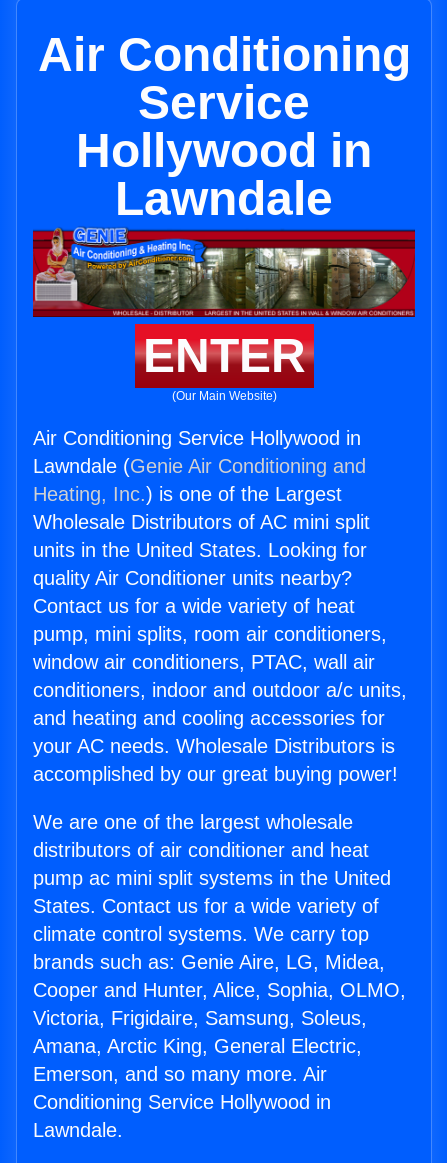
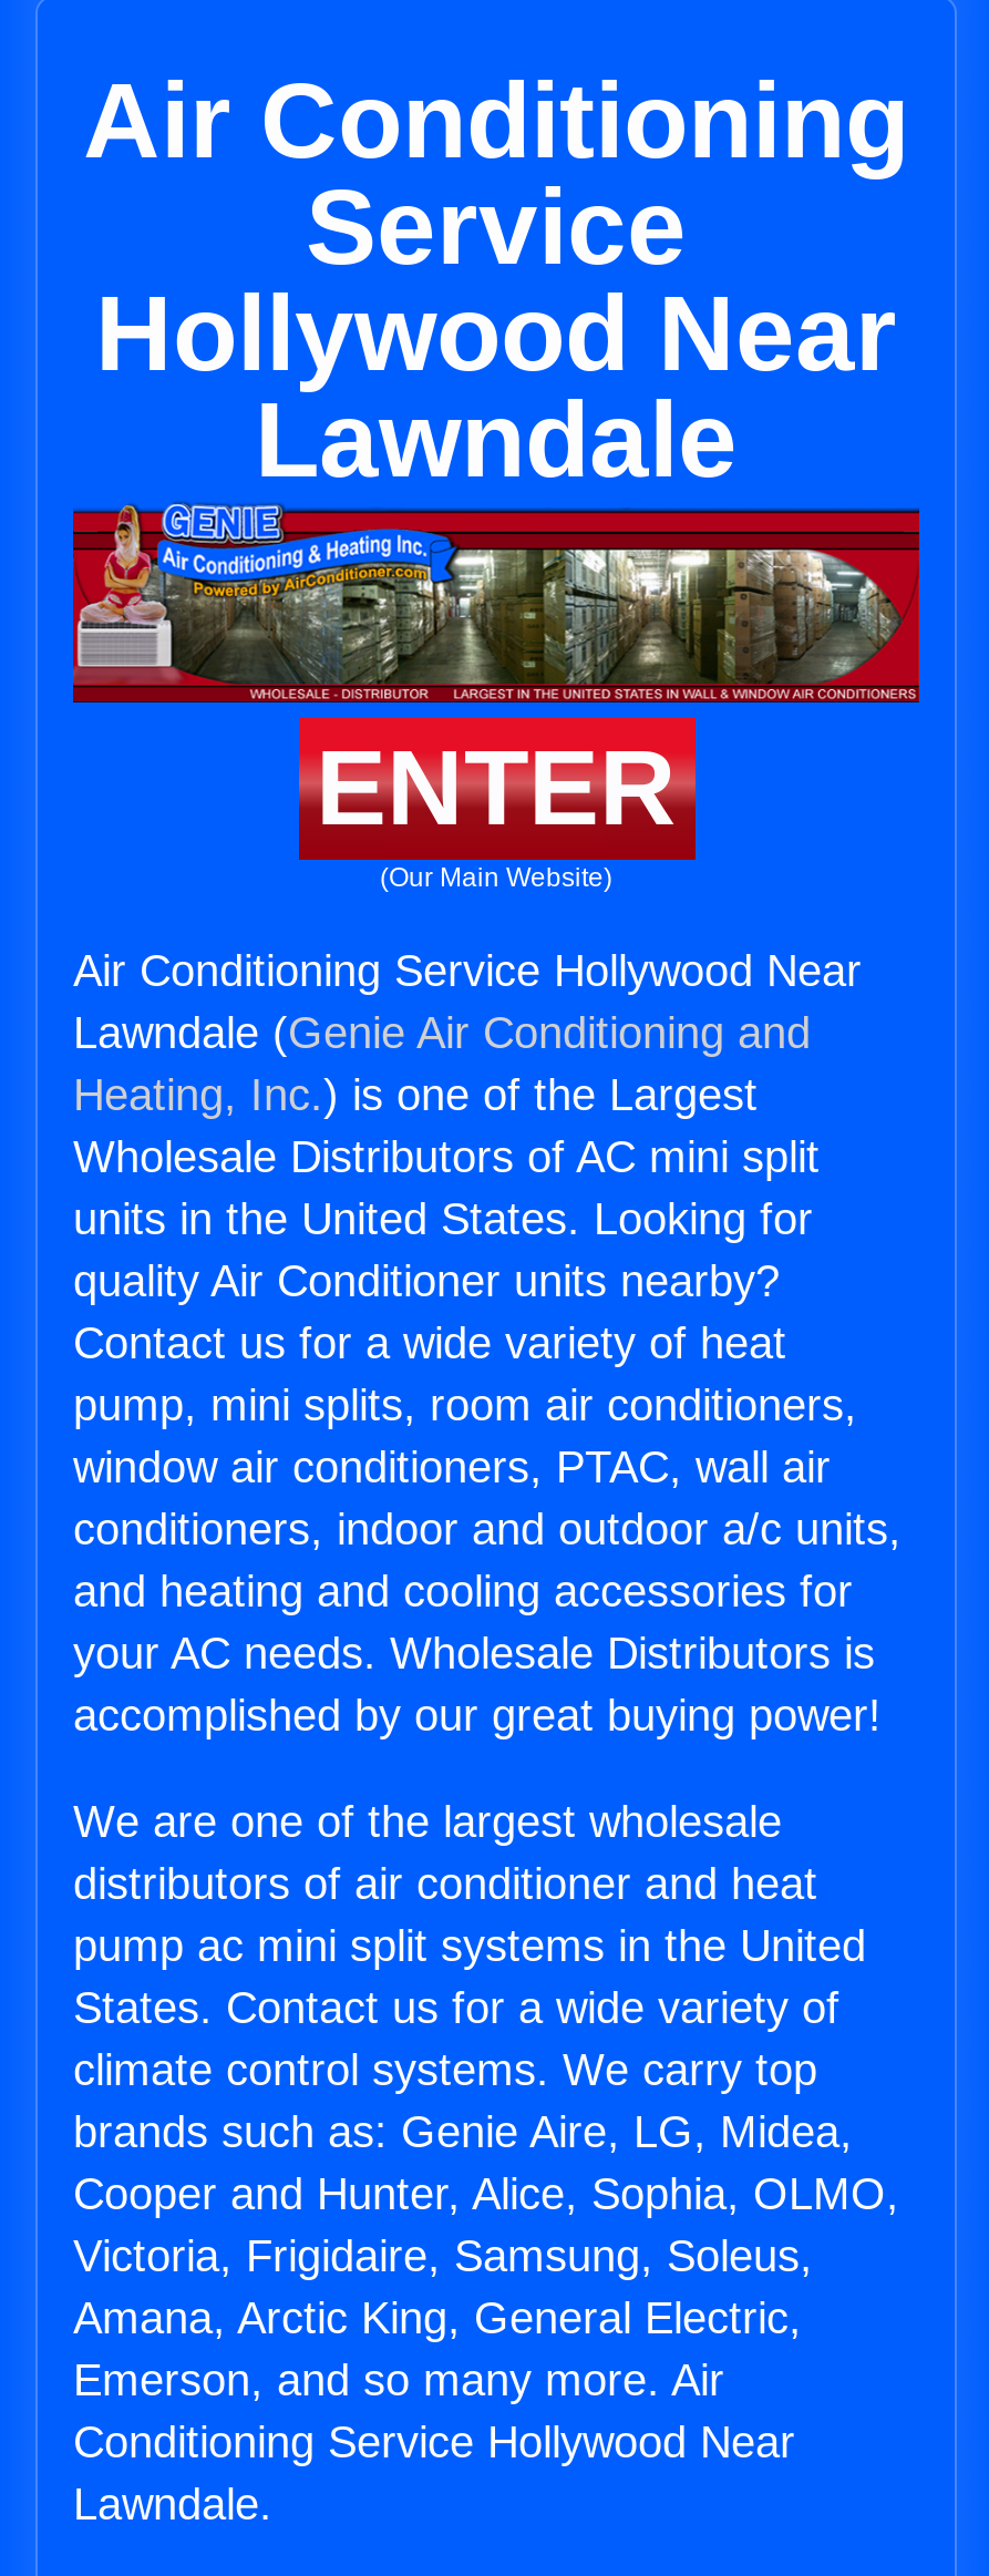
[76,124,372,177] Hollywood in -> [95,275,897,392] Hollywood Near
[33,427,361,449] Air Conditioning Service Hollywood in -> [73,946,862,995] Air Conditioning Service Hollywood Near
[33,1091,331,1113] Conditioning Service Hollywood in -> [73,2418,795,2467] Conditioning Service Hollywood Near

